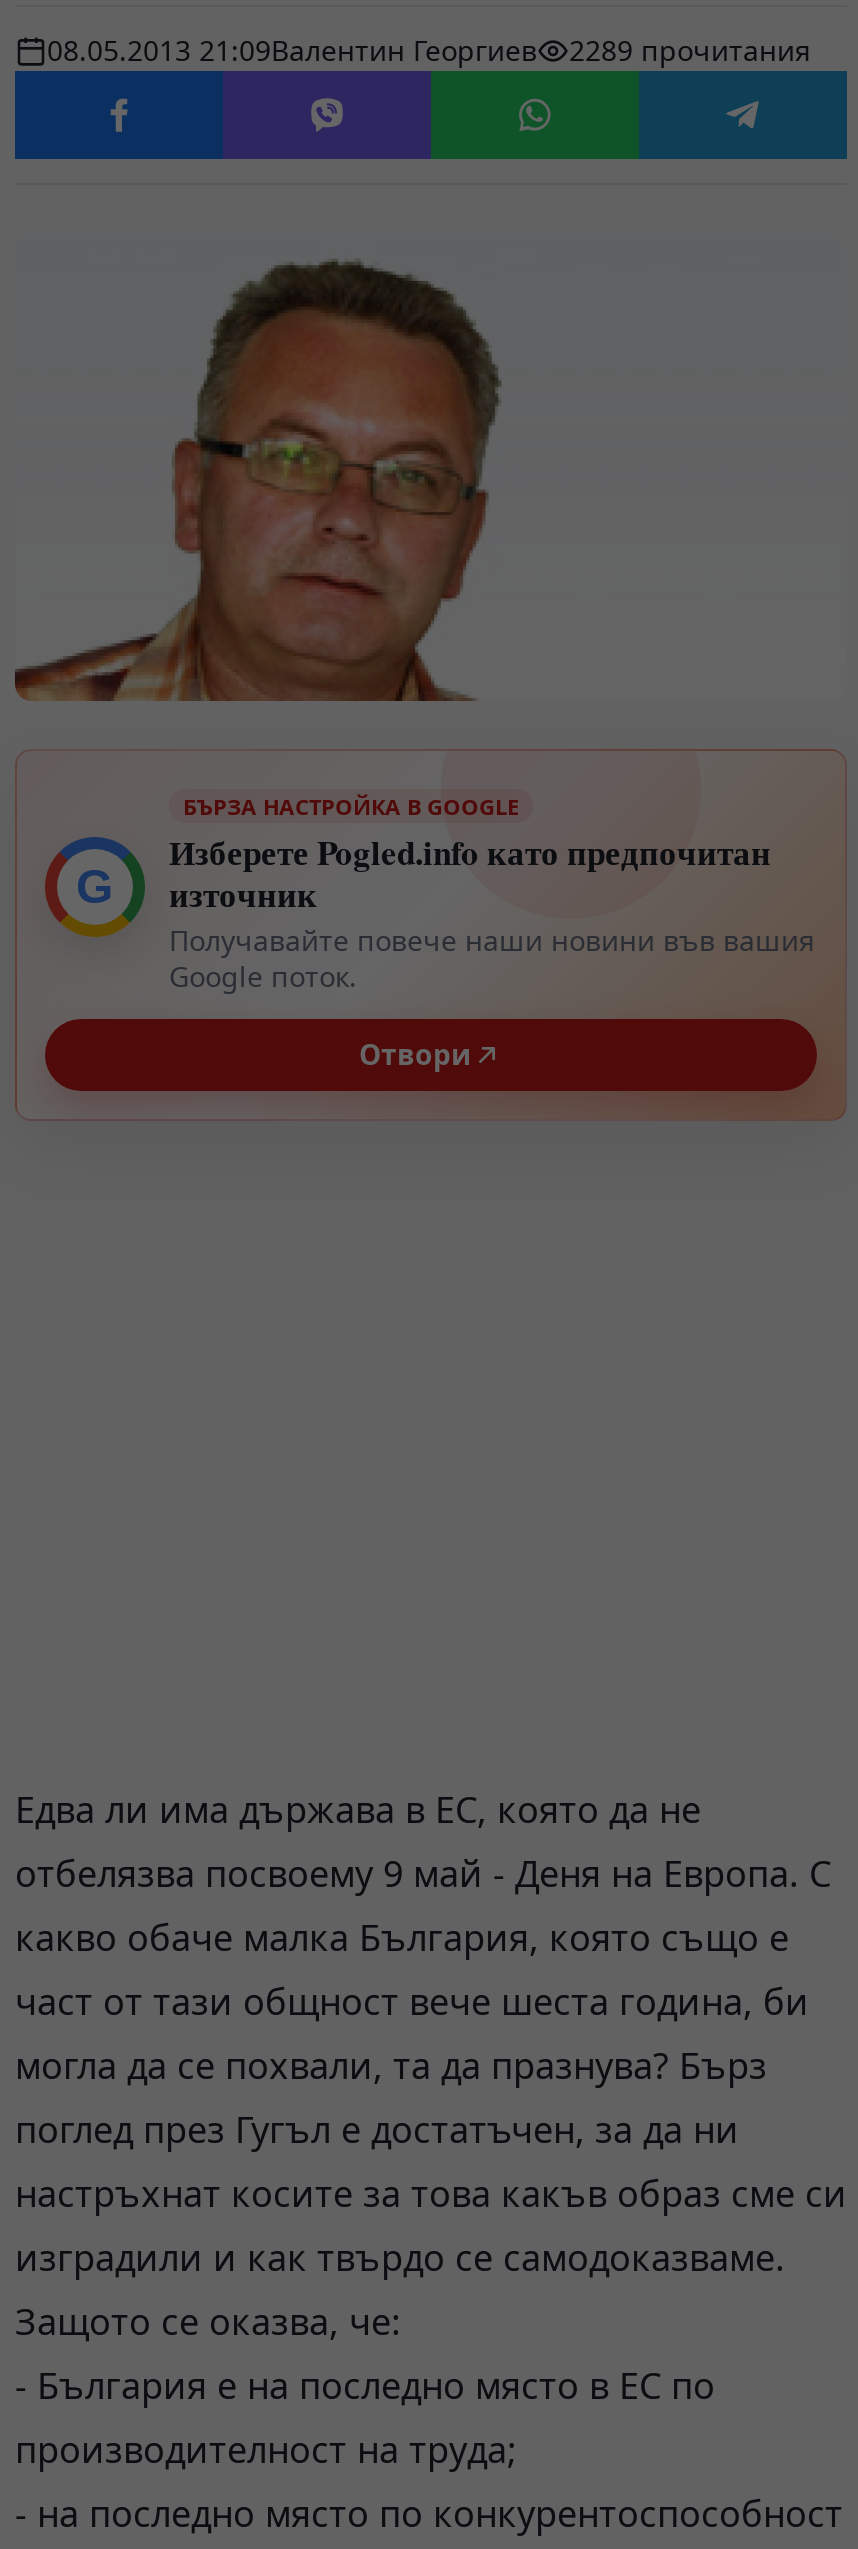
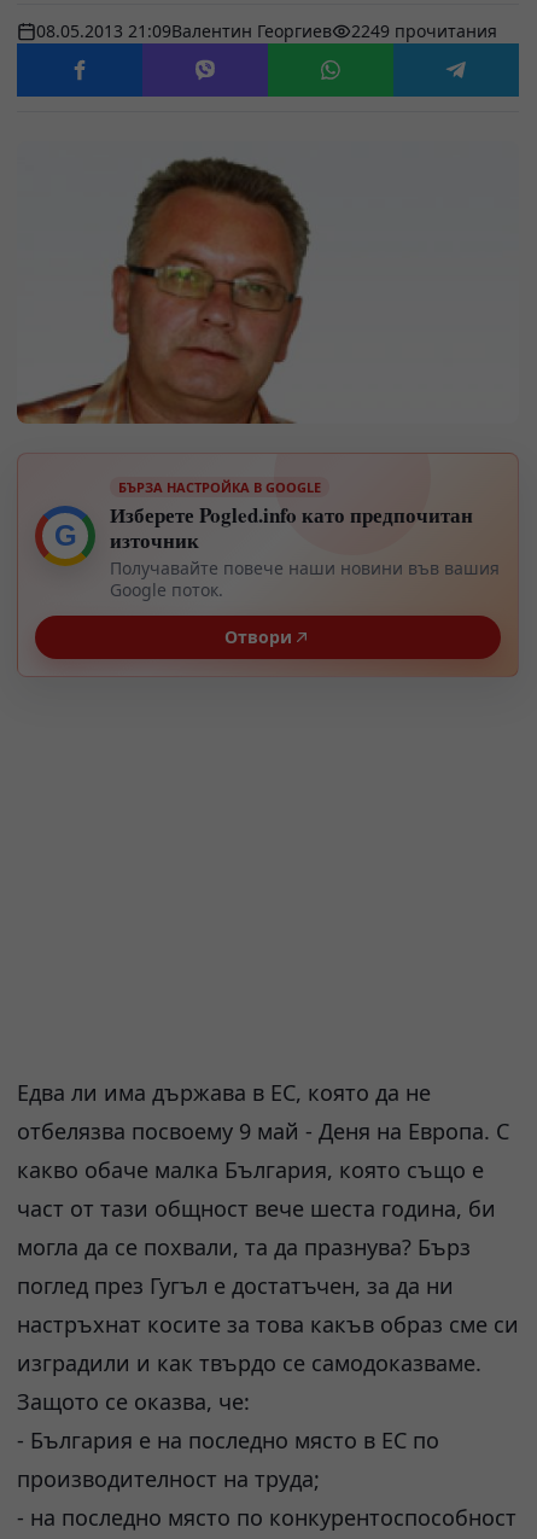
[569,31,811,69] 2289 прочитания -> [351,19,497,42] 2249 прочитания

